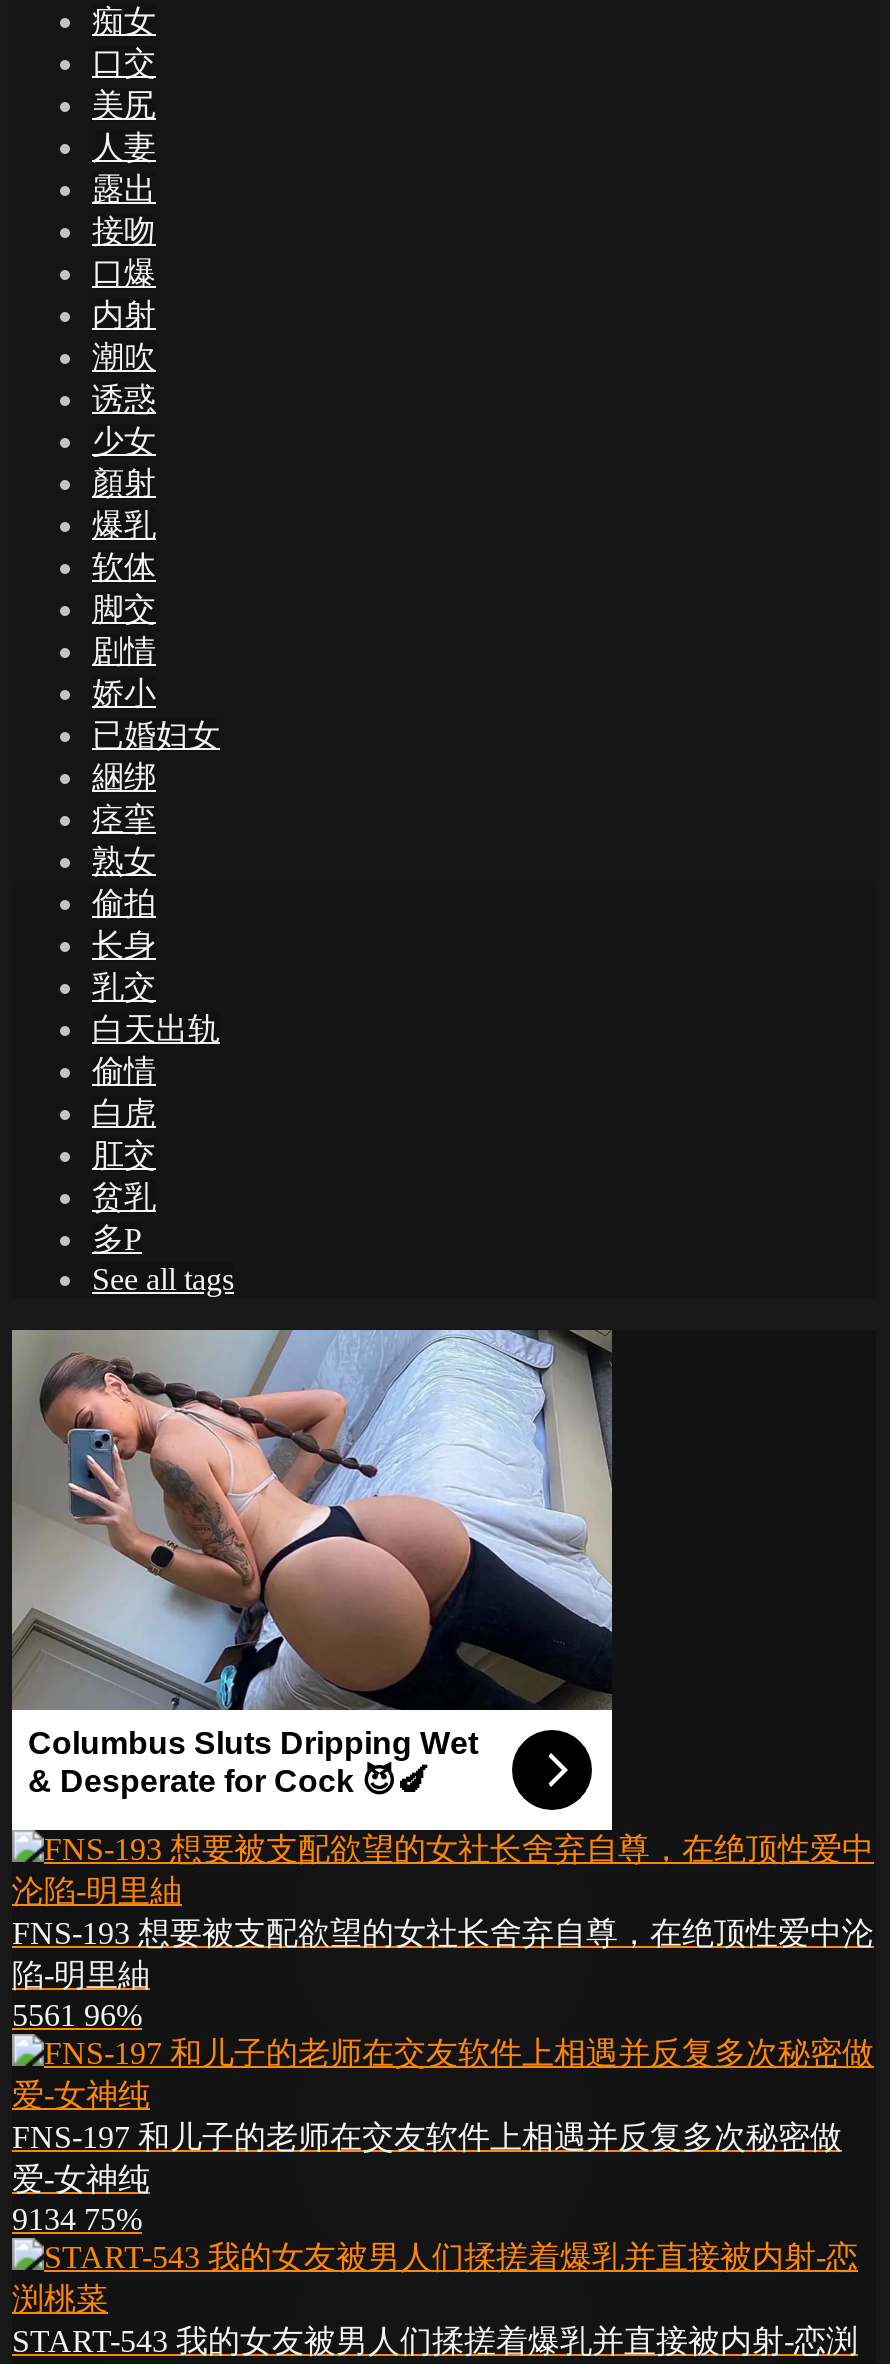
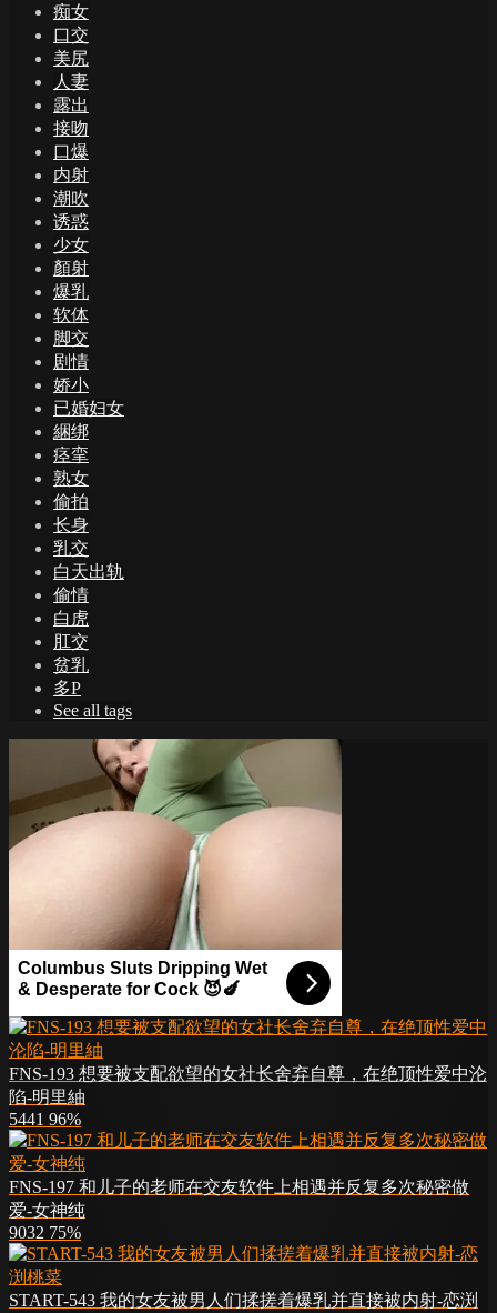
[12,1328,612,1712] [image] -> [9,738,343,951] [image]
[12,1998,142,2032] 5561 96% -> [9,1110,81,1128] 5441 96%
[12,2202,142,2236] 9134 75% -> [9,1223,81,1242] 9032 75%

